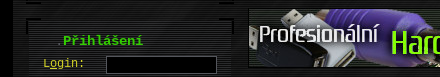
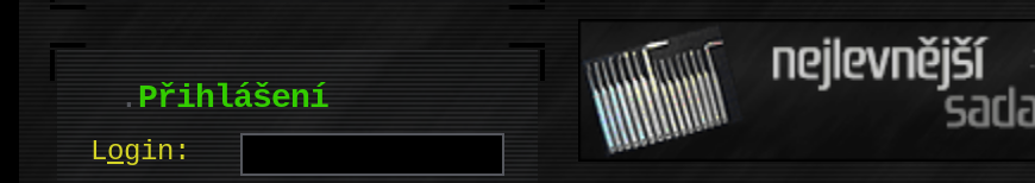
[248,8,437,68] [image] -> [581,21,1028,159] [image]

